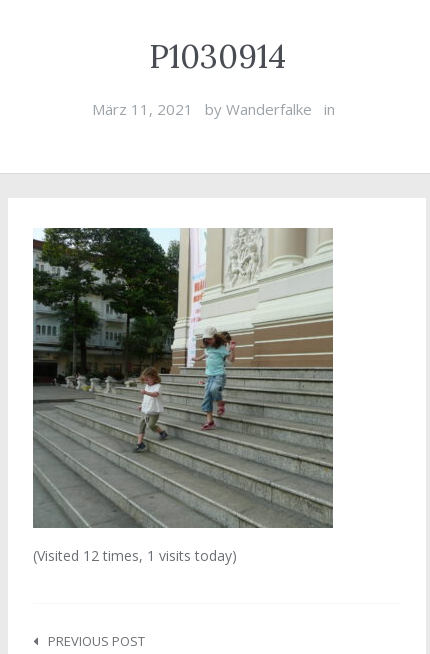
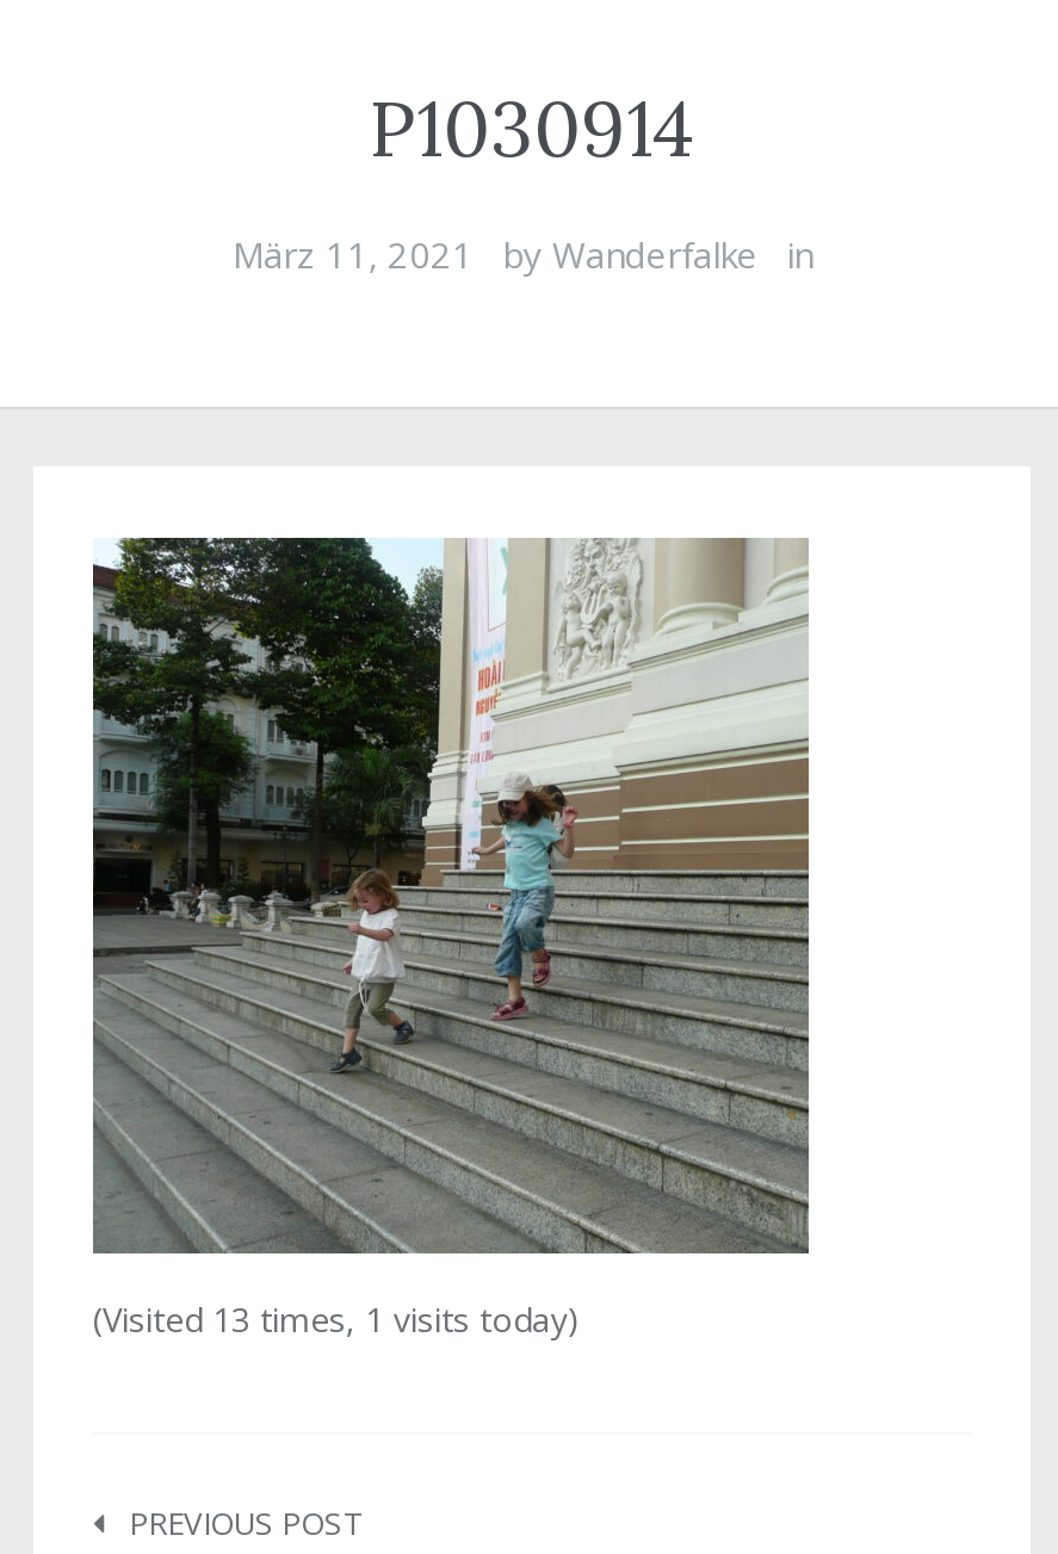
[33,546,237,565] (Visited 12 times, 1 visits today) -> [93,1296,580,1342] (Visited 13 times, 1 visits today)

